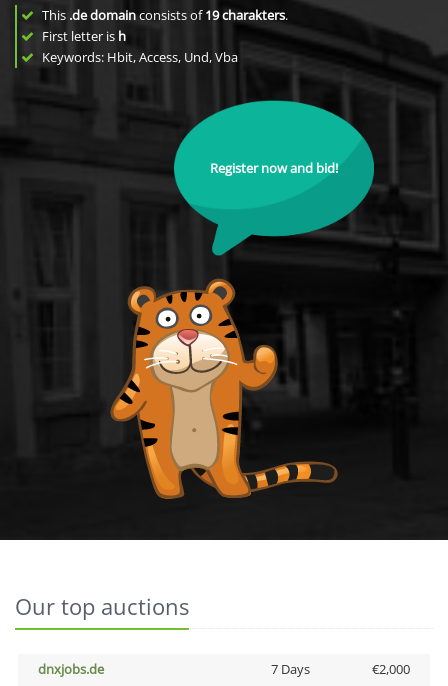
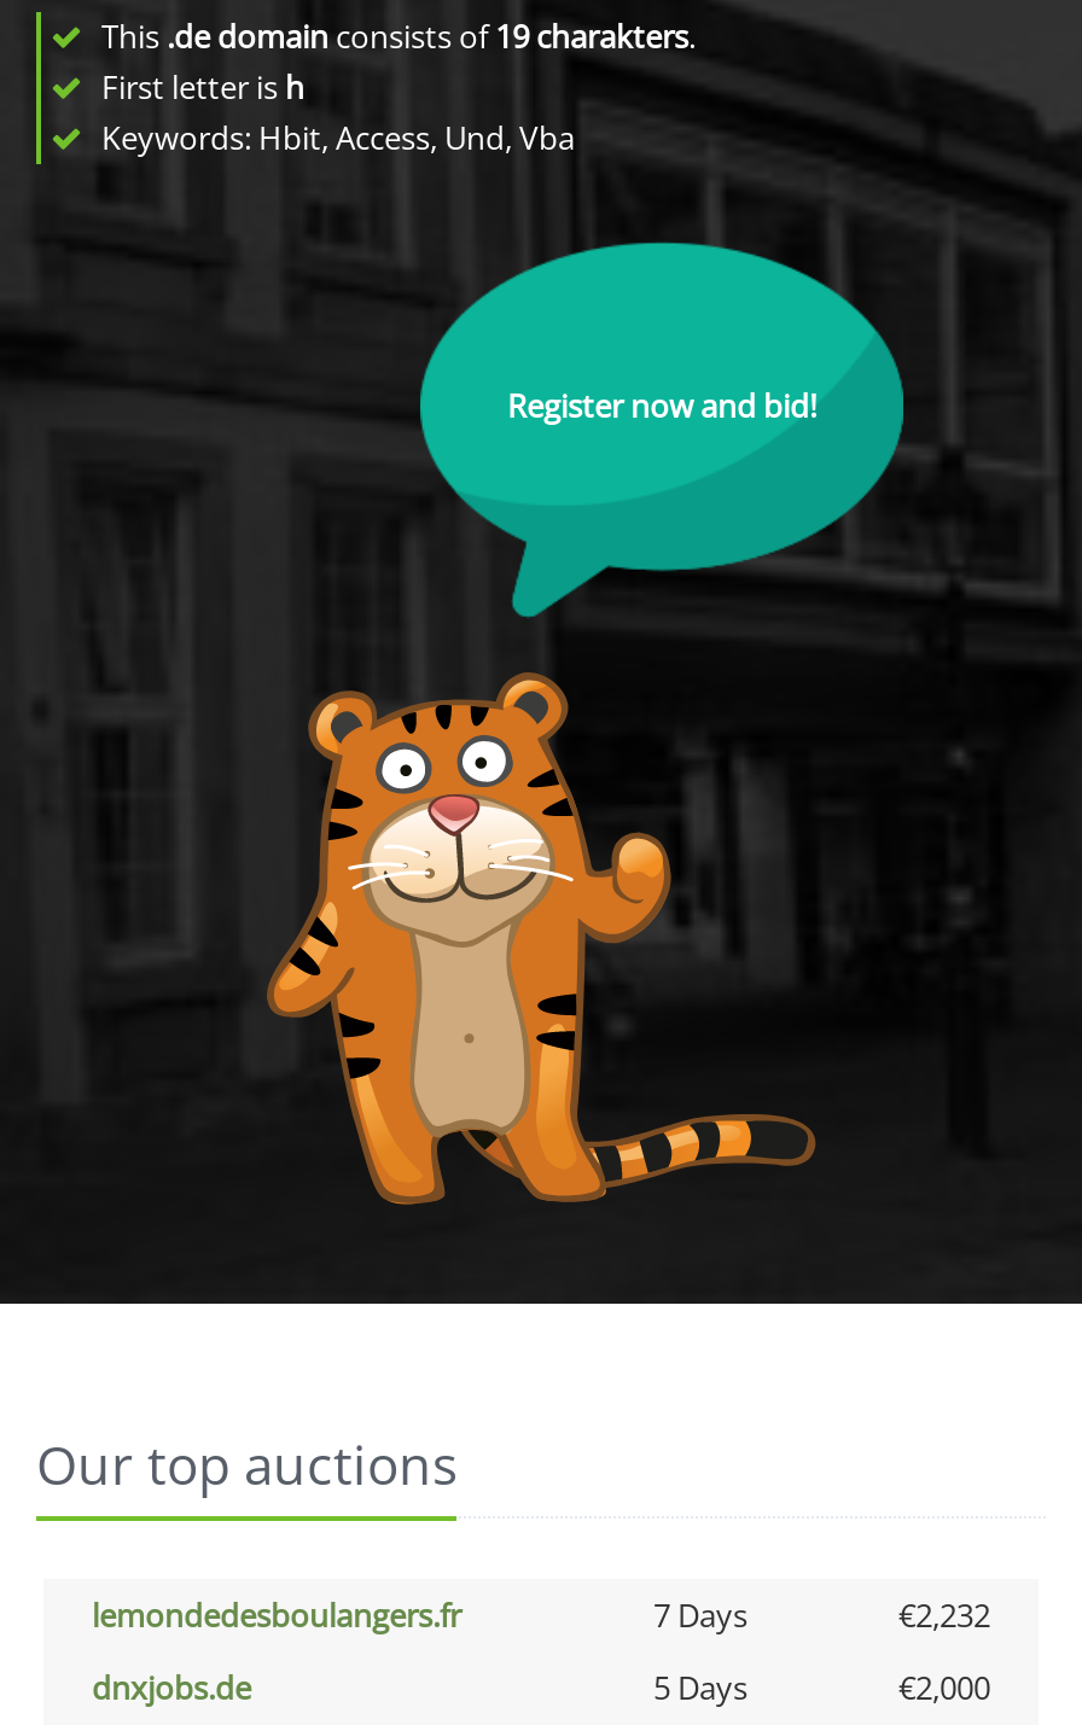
none -> [92,1593,990,1637] lemondedesboulangers.fr | 7 Days | €2,232
[270,660,309,678] 7 Days -> [653,1666,747,1709] 5 Days

